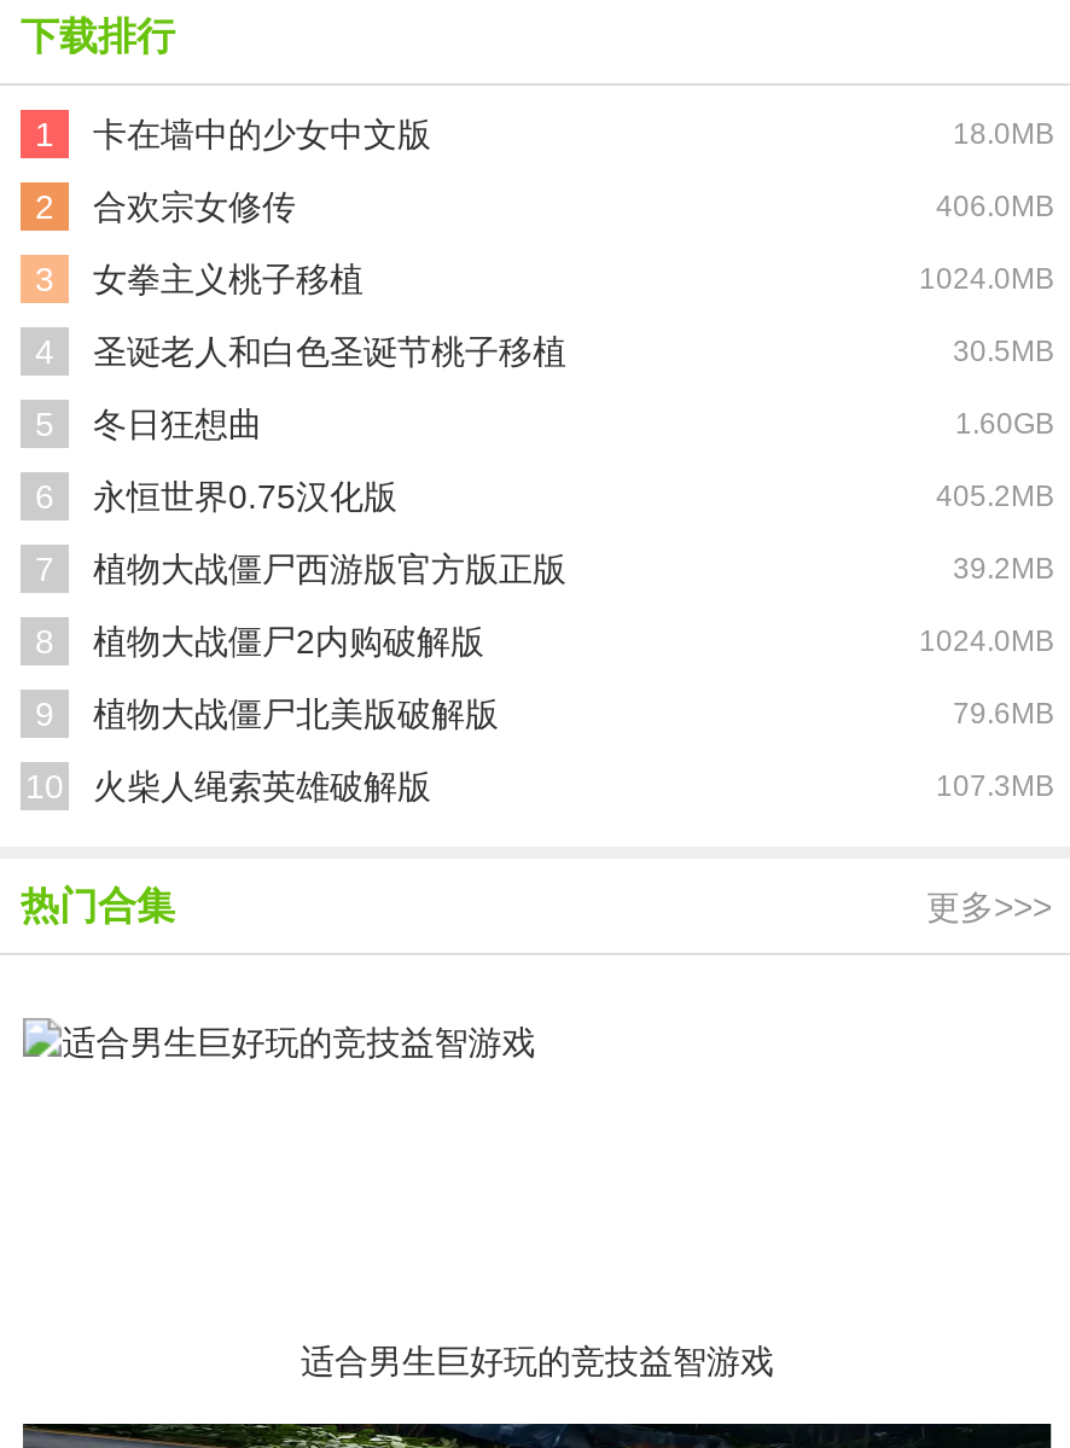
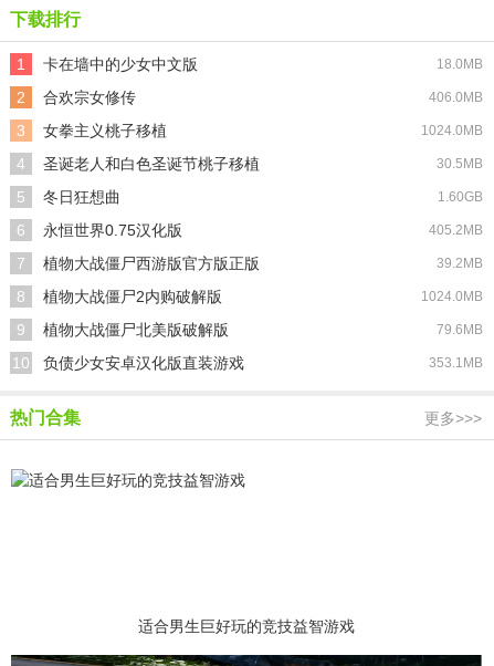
[93,766,1054,805] 火柴人绳索英雄破解版 | 107.3MB -> [43,354,483,371] 负债少女安卓汉化版直装游戏 | 353.1MB

